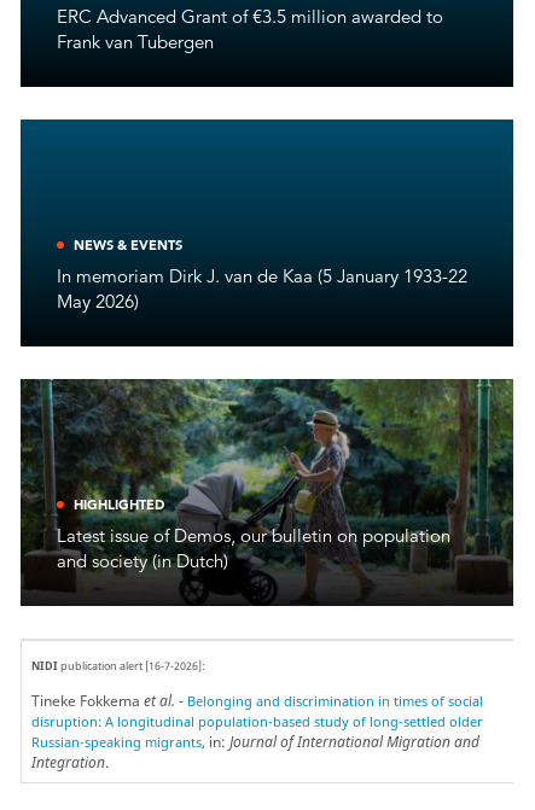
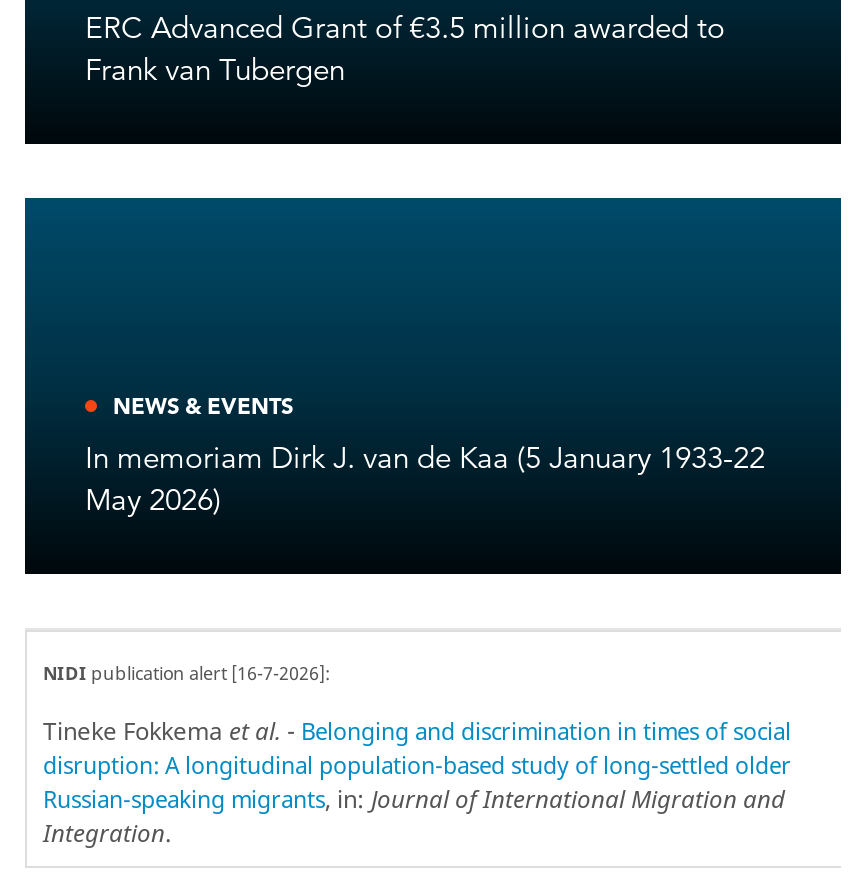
[21,379,513,601] [image] | HIGHLIGHTED | Latest issue of Demos, our bulletin on population | and society (in Dutch) -> none

